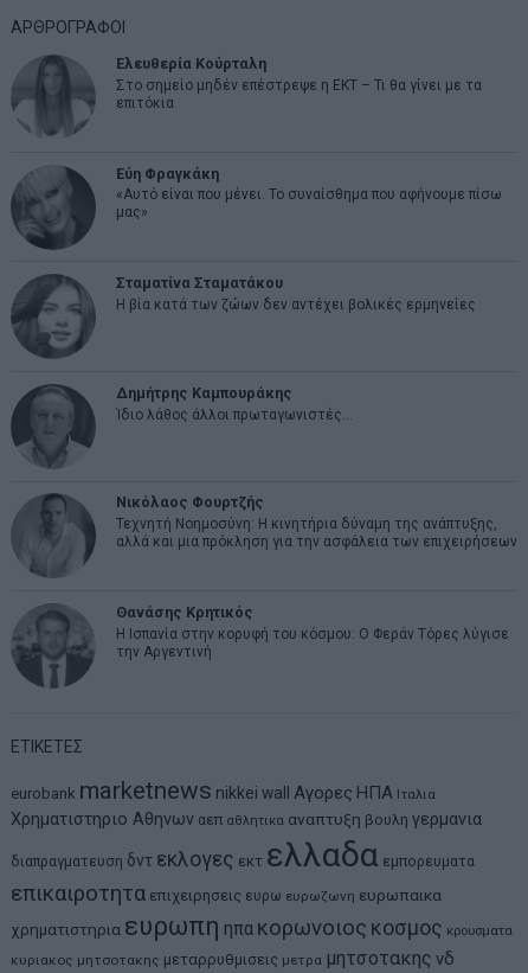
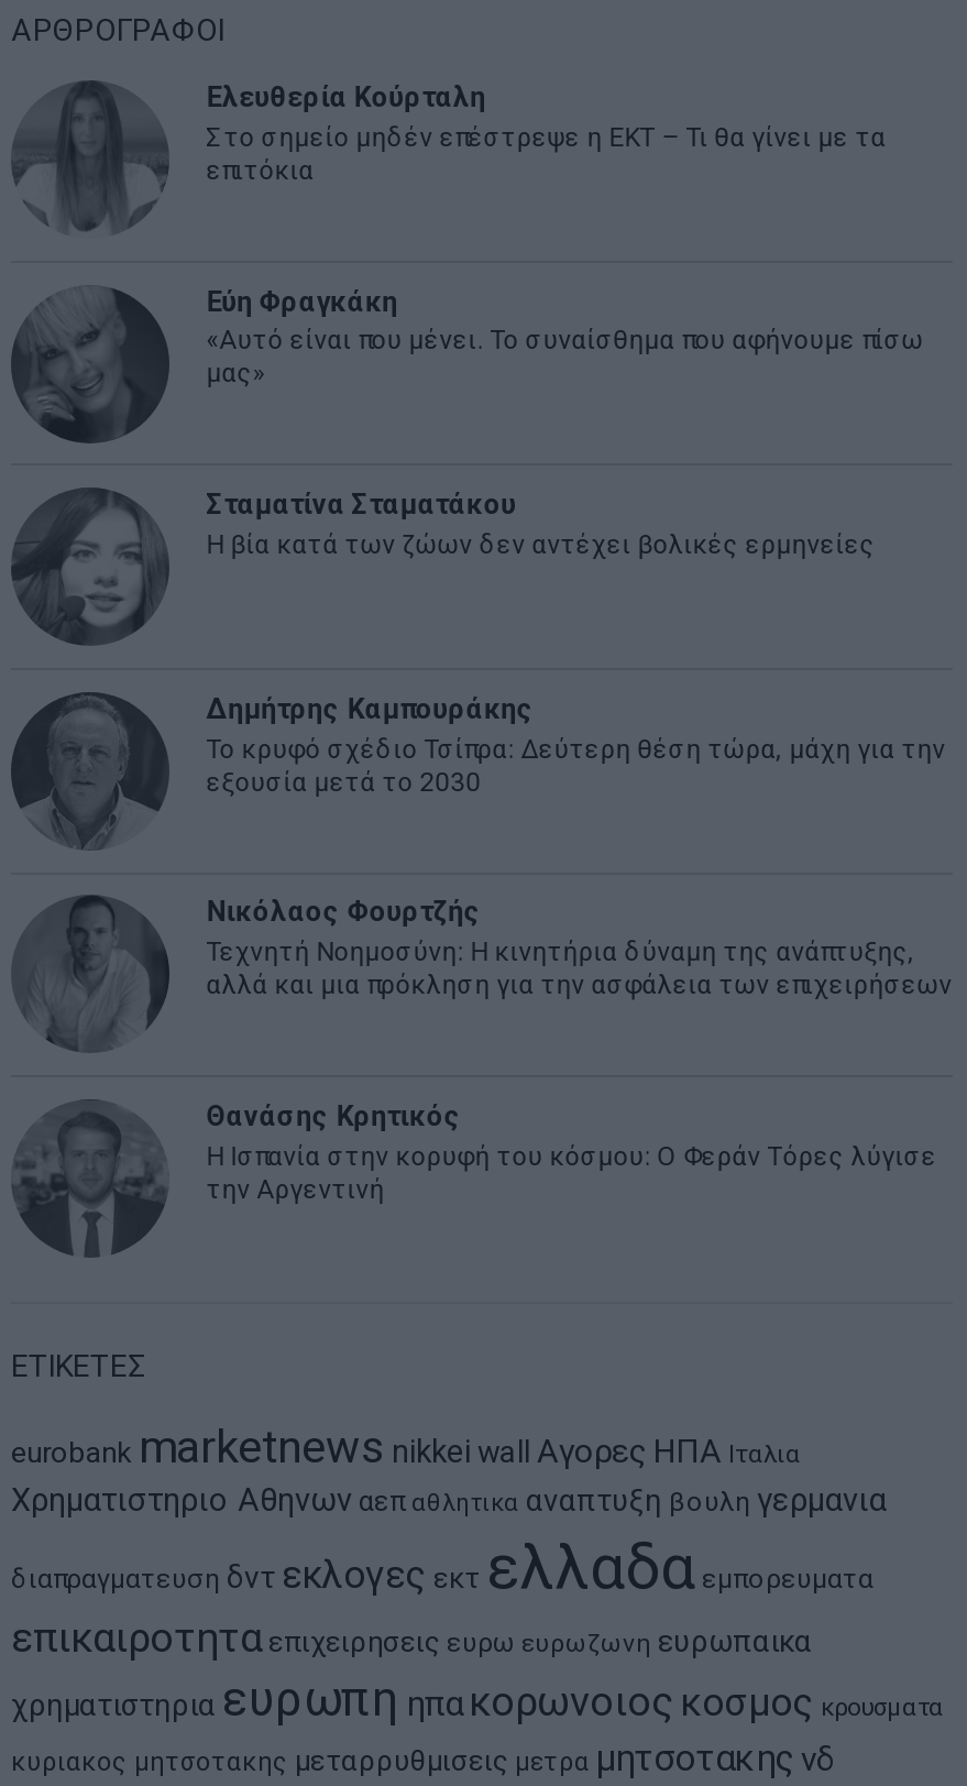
[116,406,353,423] Ίδιο λάθος άλλοι πρωταγωνιστές… -> [206,733,946,797] Το κρυφό σχέδιο Τσίπρα: Δεύτερη θέση τώρα, μάχη για την | εξουσία μετά το 2030

